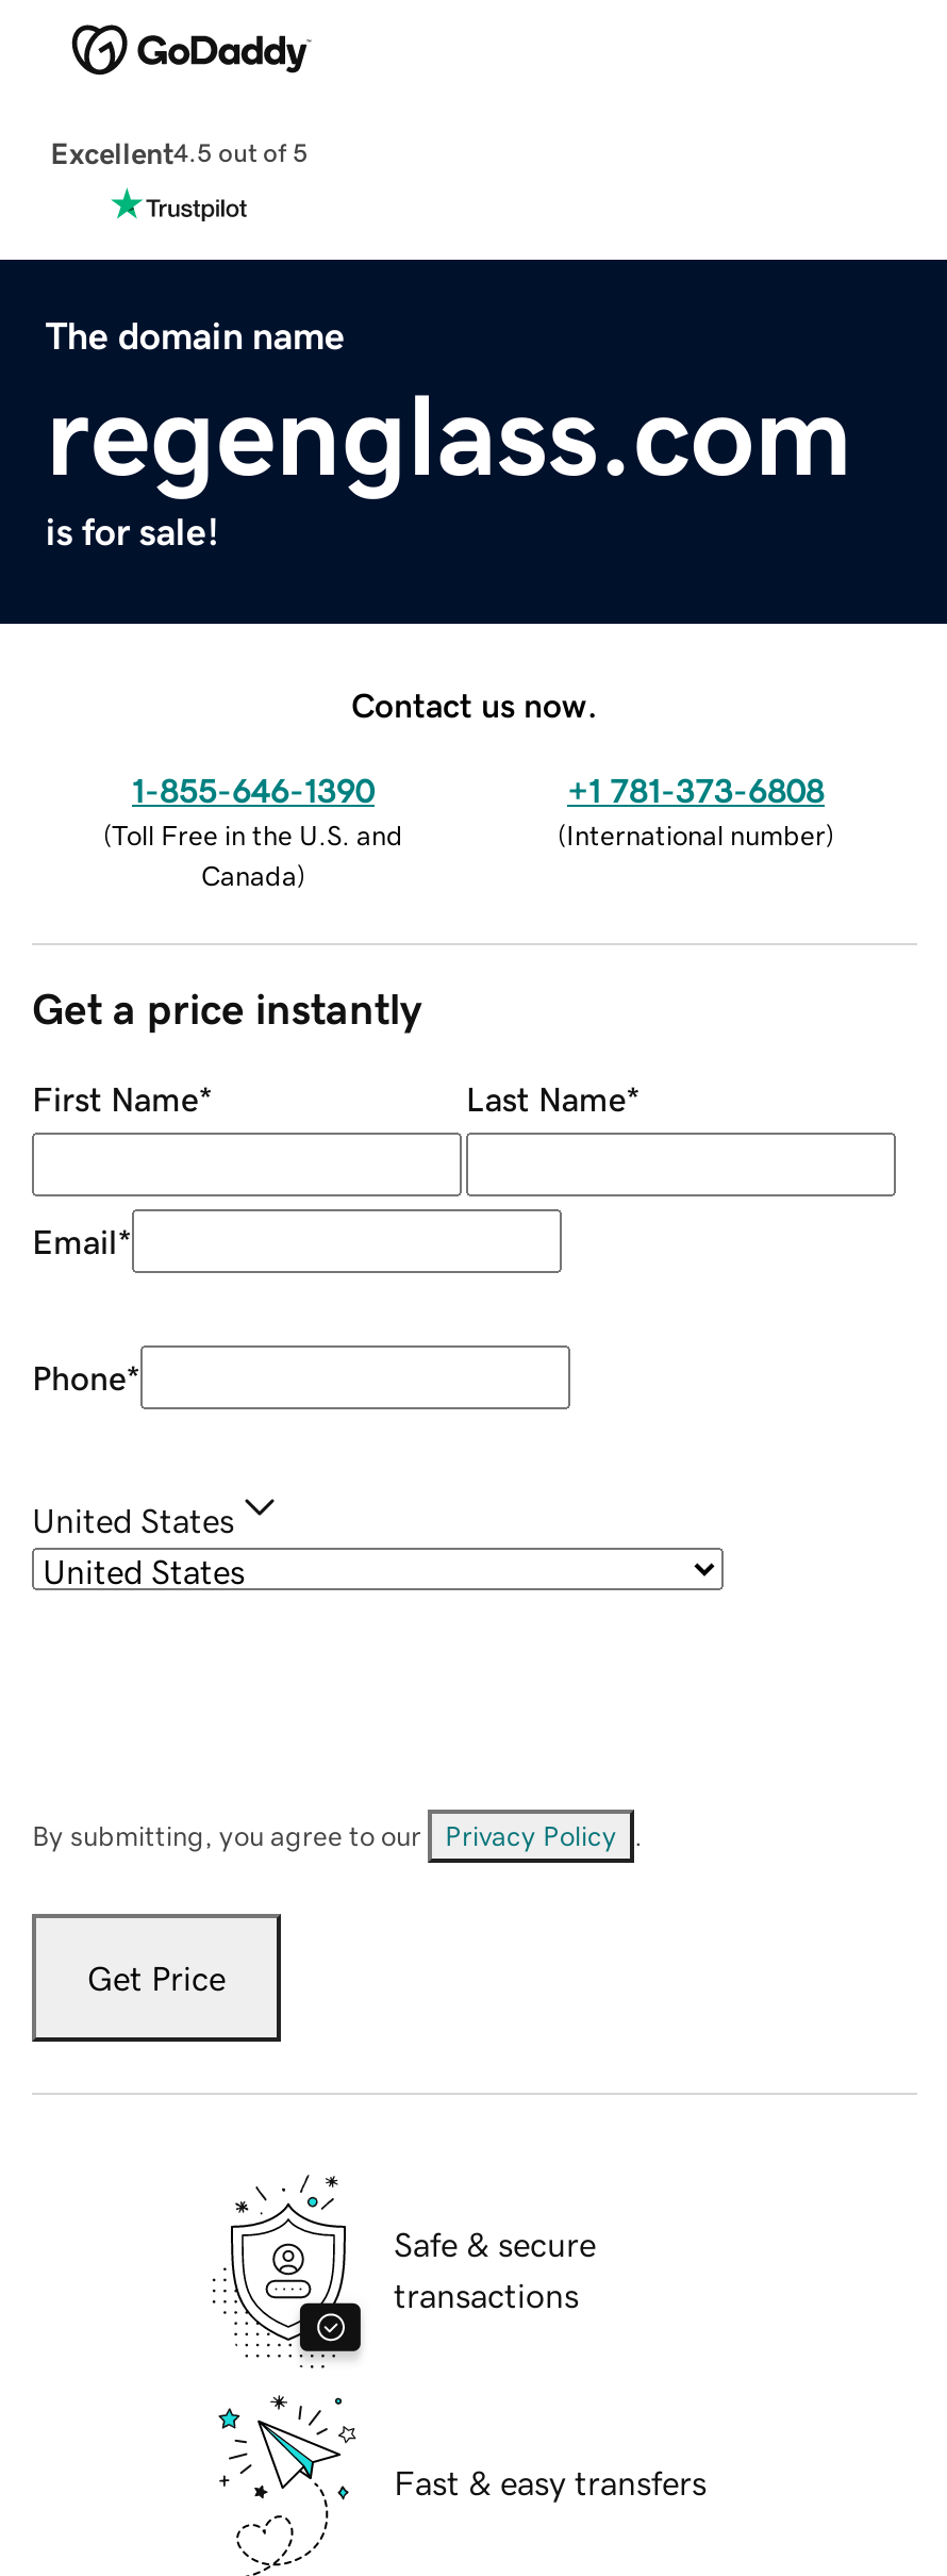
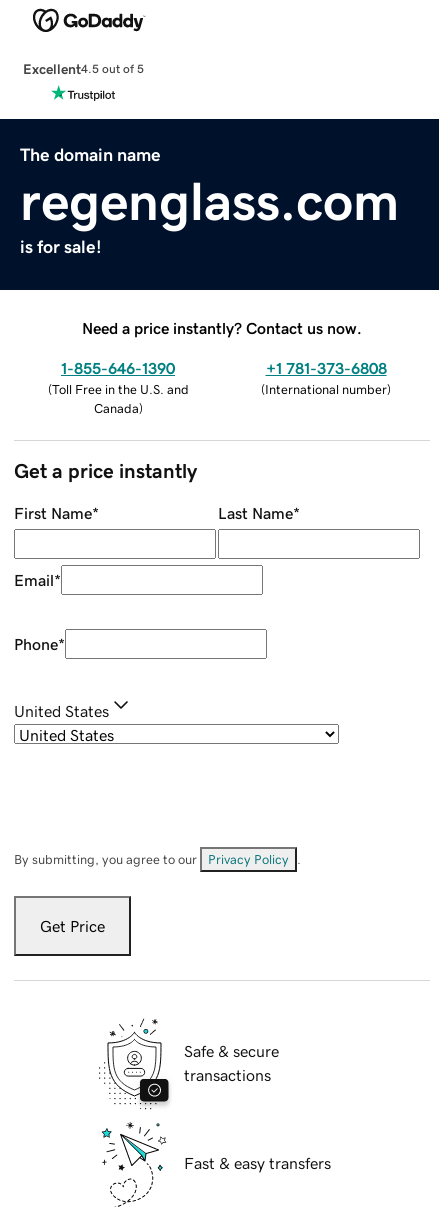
[351,687,598,721] Contact us now. -> [82,320,362,336] Need a price instantly? Contact us now.

